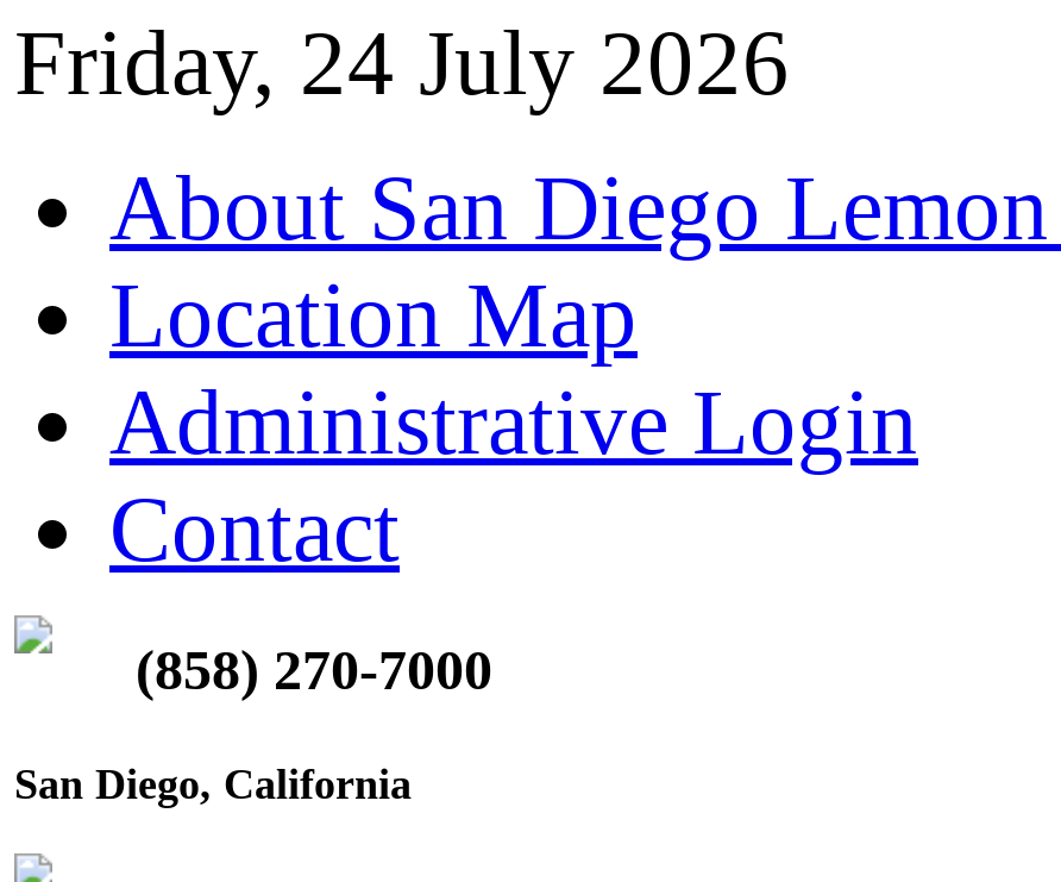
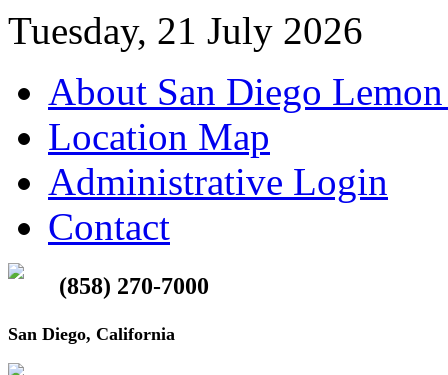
[14,11,790,113] Friday, 24 July 2026 -> [8,9,363,52] Tuesday, 21 July 2026

